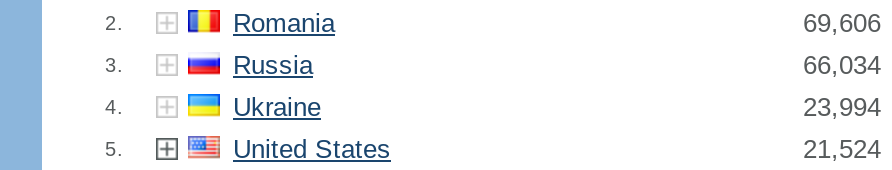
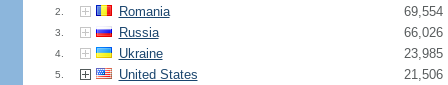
[803,8,881,38] 69,606 -> [403,4,442,19] 69,554
[803,50,881,80] 66,034 -> [403,25,442,40] 66,026
[803,92,881,122] 23,994 -> [403,46,442,61] 23,985
[803,134,881,164] 21,524 -> [403,67,442,82] 21,506

